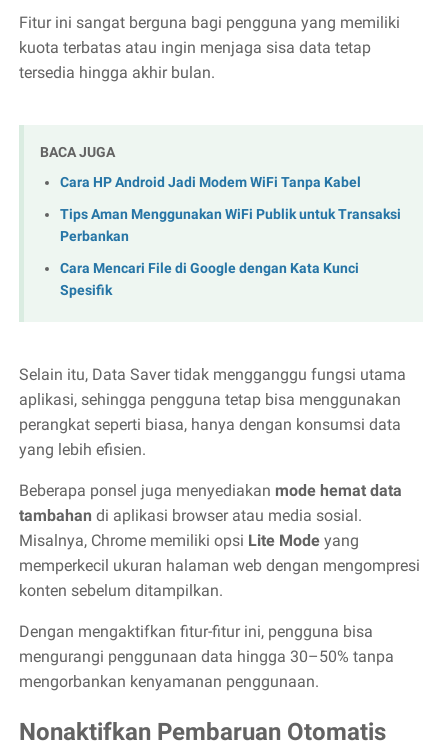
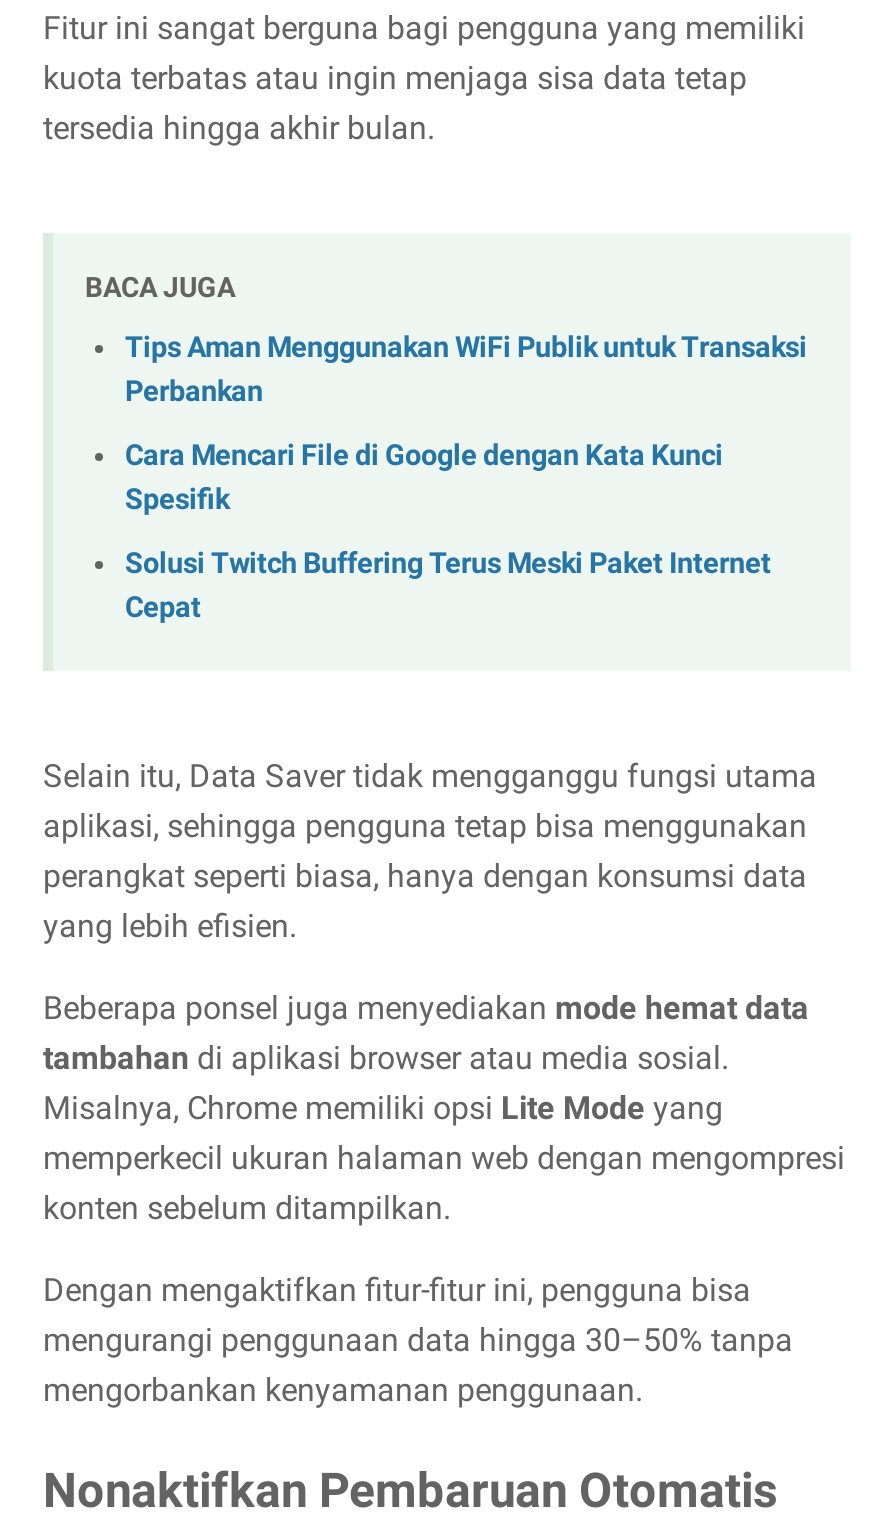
[60,174,361,191] Cara HP Android Jadi Modem WiFi Tanpa Kabel -> none
moved [60,206,401,298] -> [125,332,807,517]: Tips Aman Menggunakan WiFi Publik untuk Transaksi | Perbankan | Cara Mencari File di Google dengan Kata Kunci | Spesifik
none -> [125,546,771,624] Solusi Twitch Buffering Terus Meski Paket Internet | Cepat

